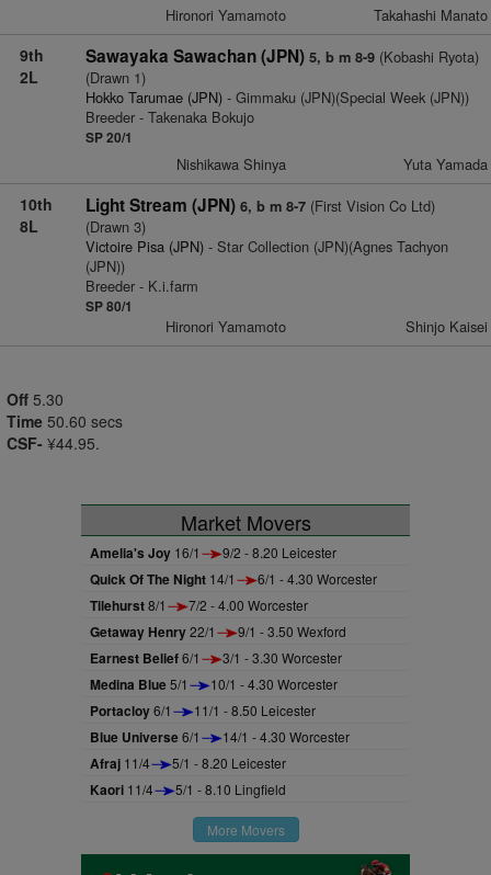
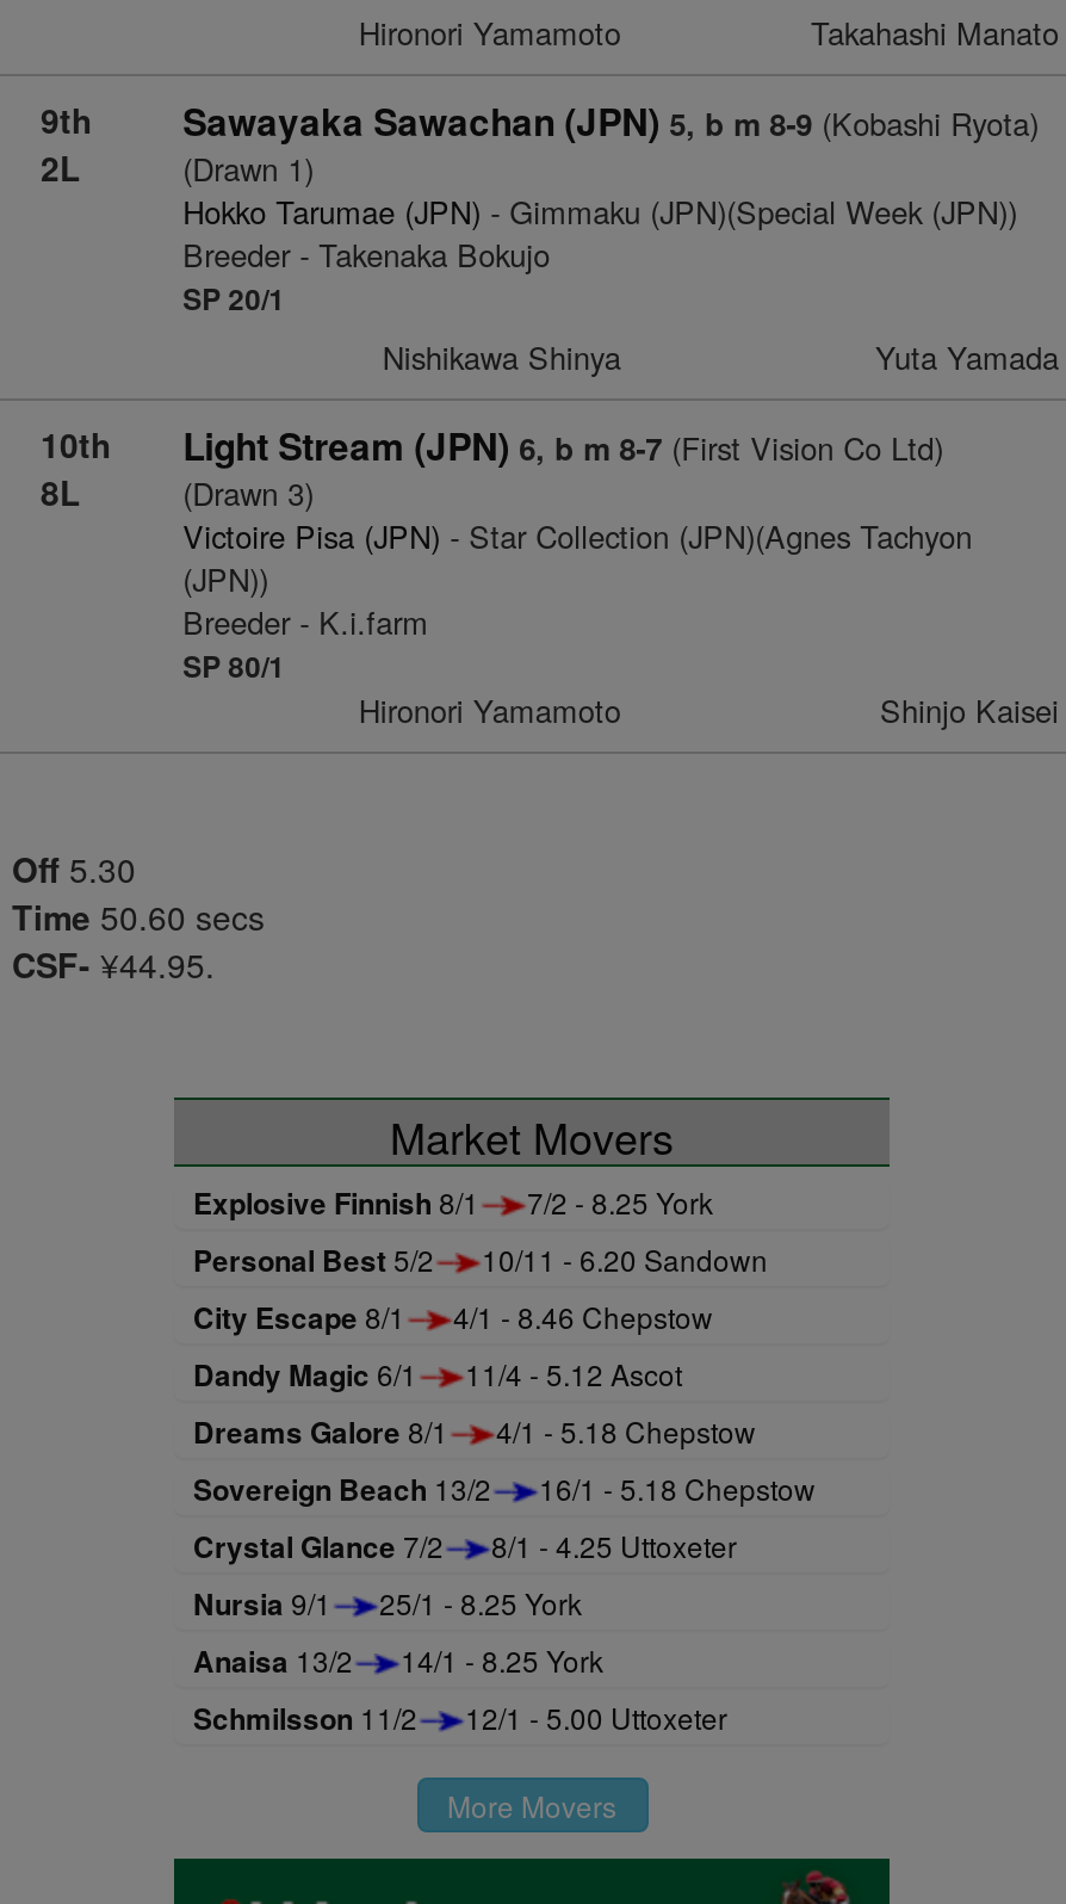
[90,543,377,799] Amelia's Joy 16/1 | 9/2 - 8.20 Leicester | Quick Of The Night 14/1 | 6/1 - 4.30 Worcester | Tilehurst 8/1 | 7/2 - 4.00 Worcester | Getaway Henry 22/1 | 9/1 - 3.50 Wexford | Earnest Belief 6/1 | 3/1 - 3.30 Worcester | Medina Blue 5/1 | 10/1 - 4.30 Worcester | Portacloy 6/1 | 11/1 - 8.50 Leicester | Blue Universe 6/1 | 14/1 - 4.30 Worcester | Afraj 11/4 | 5/1 - 8.20 Leicester | Kaori 11/4 | 5/1 - 8.10 Lingfield -> [193,1181,816,1739] Explosive Finnish 8/1 | 7/2 - 8.25 York | Personal Best 5/2 | 10/11 - 6.20 Sandown | City Escape 8/1 | 4/1 - 8.46 Chepstow | Dandy Magic 6/1 | 11/4 - 5.12 Ascot | Dreams Galore 8/1 | 4/1 - 5.18 Chepstow | Sovereign Beach 13/2 | 16/1 - 5.18 Chepstow | Crystal Glance 7/2 | 8/1 - 4.25 Uttoxeter | Nursia 9/1 | 25/1 - 8.25 York | Anaisa 13/2 | 14/1 - 8.25 York | Schmilsson 11/2 | 12/1 - 5.00 Uttoxeter

